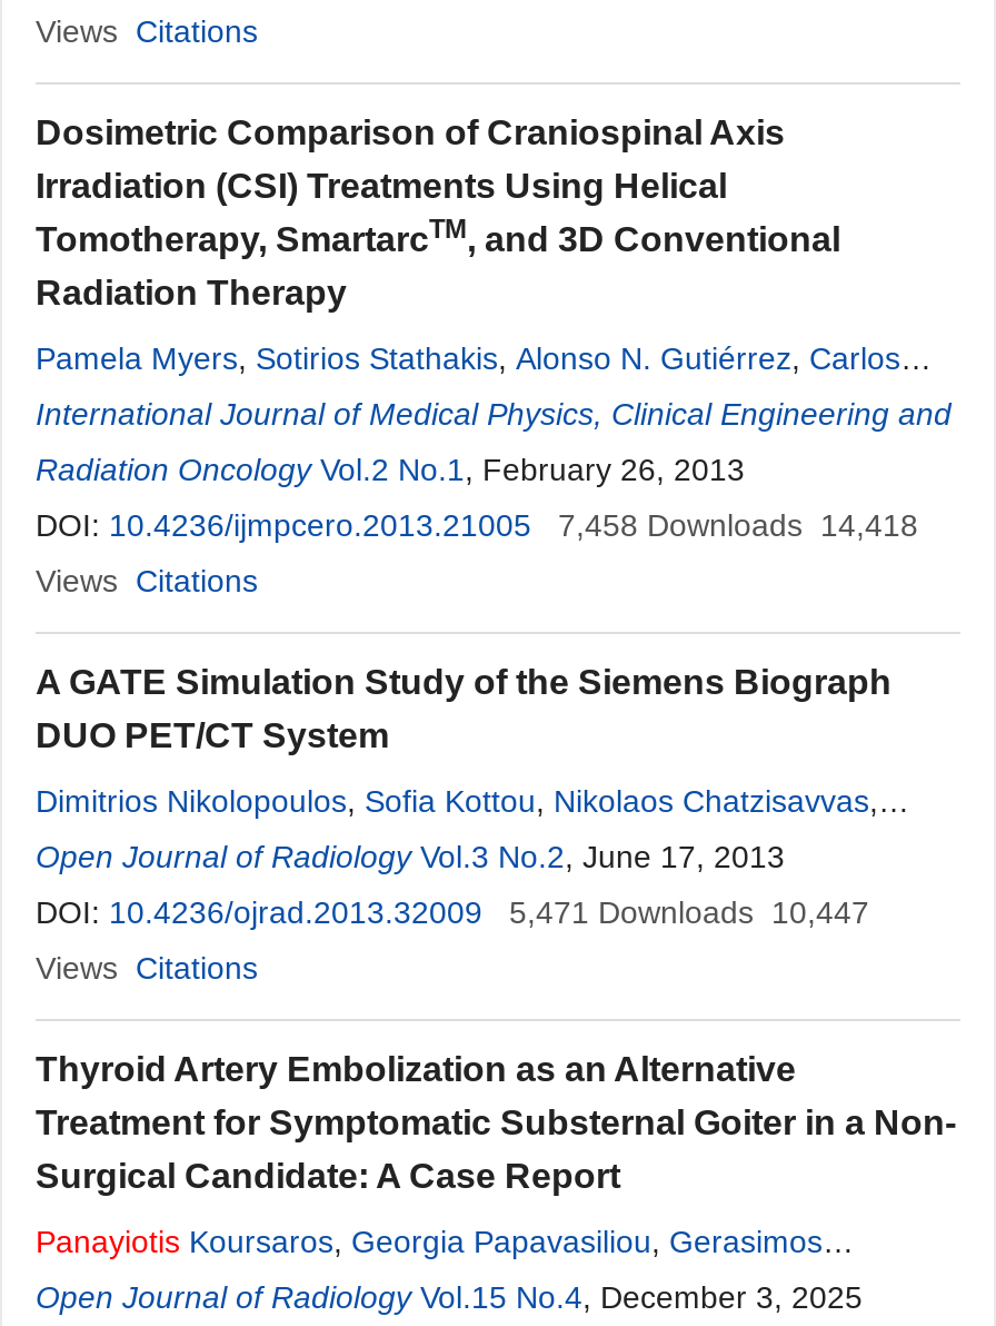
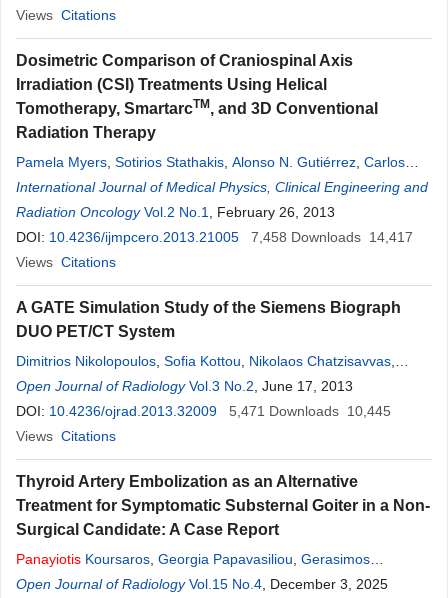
[36,507,918,543] DOI: 10.4236/ijmpcero.2013.21005 7,458 Downloads 14,418 -> [16,229,413,245] DOI: 10.4236/ijmpcero.2013.21005 7,458 Downloads 14,417
[509,894,869,930] 5,471 Downloads 10,447 -> [229,403,391,419] 5,471 Downloads 10,445

